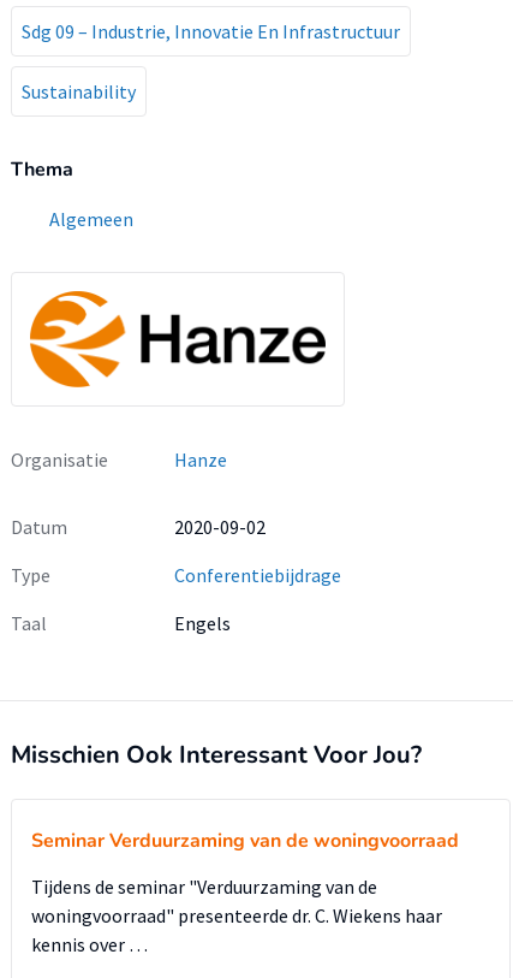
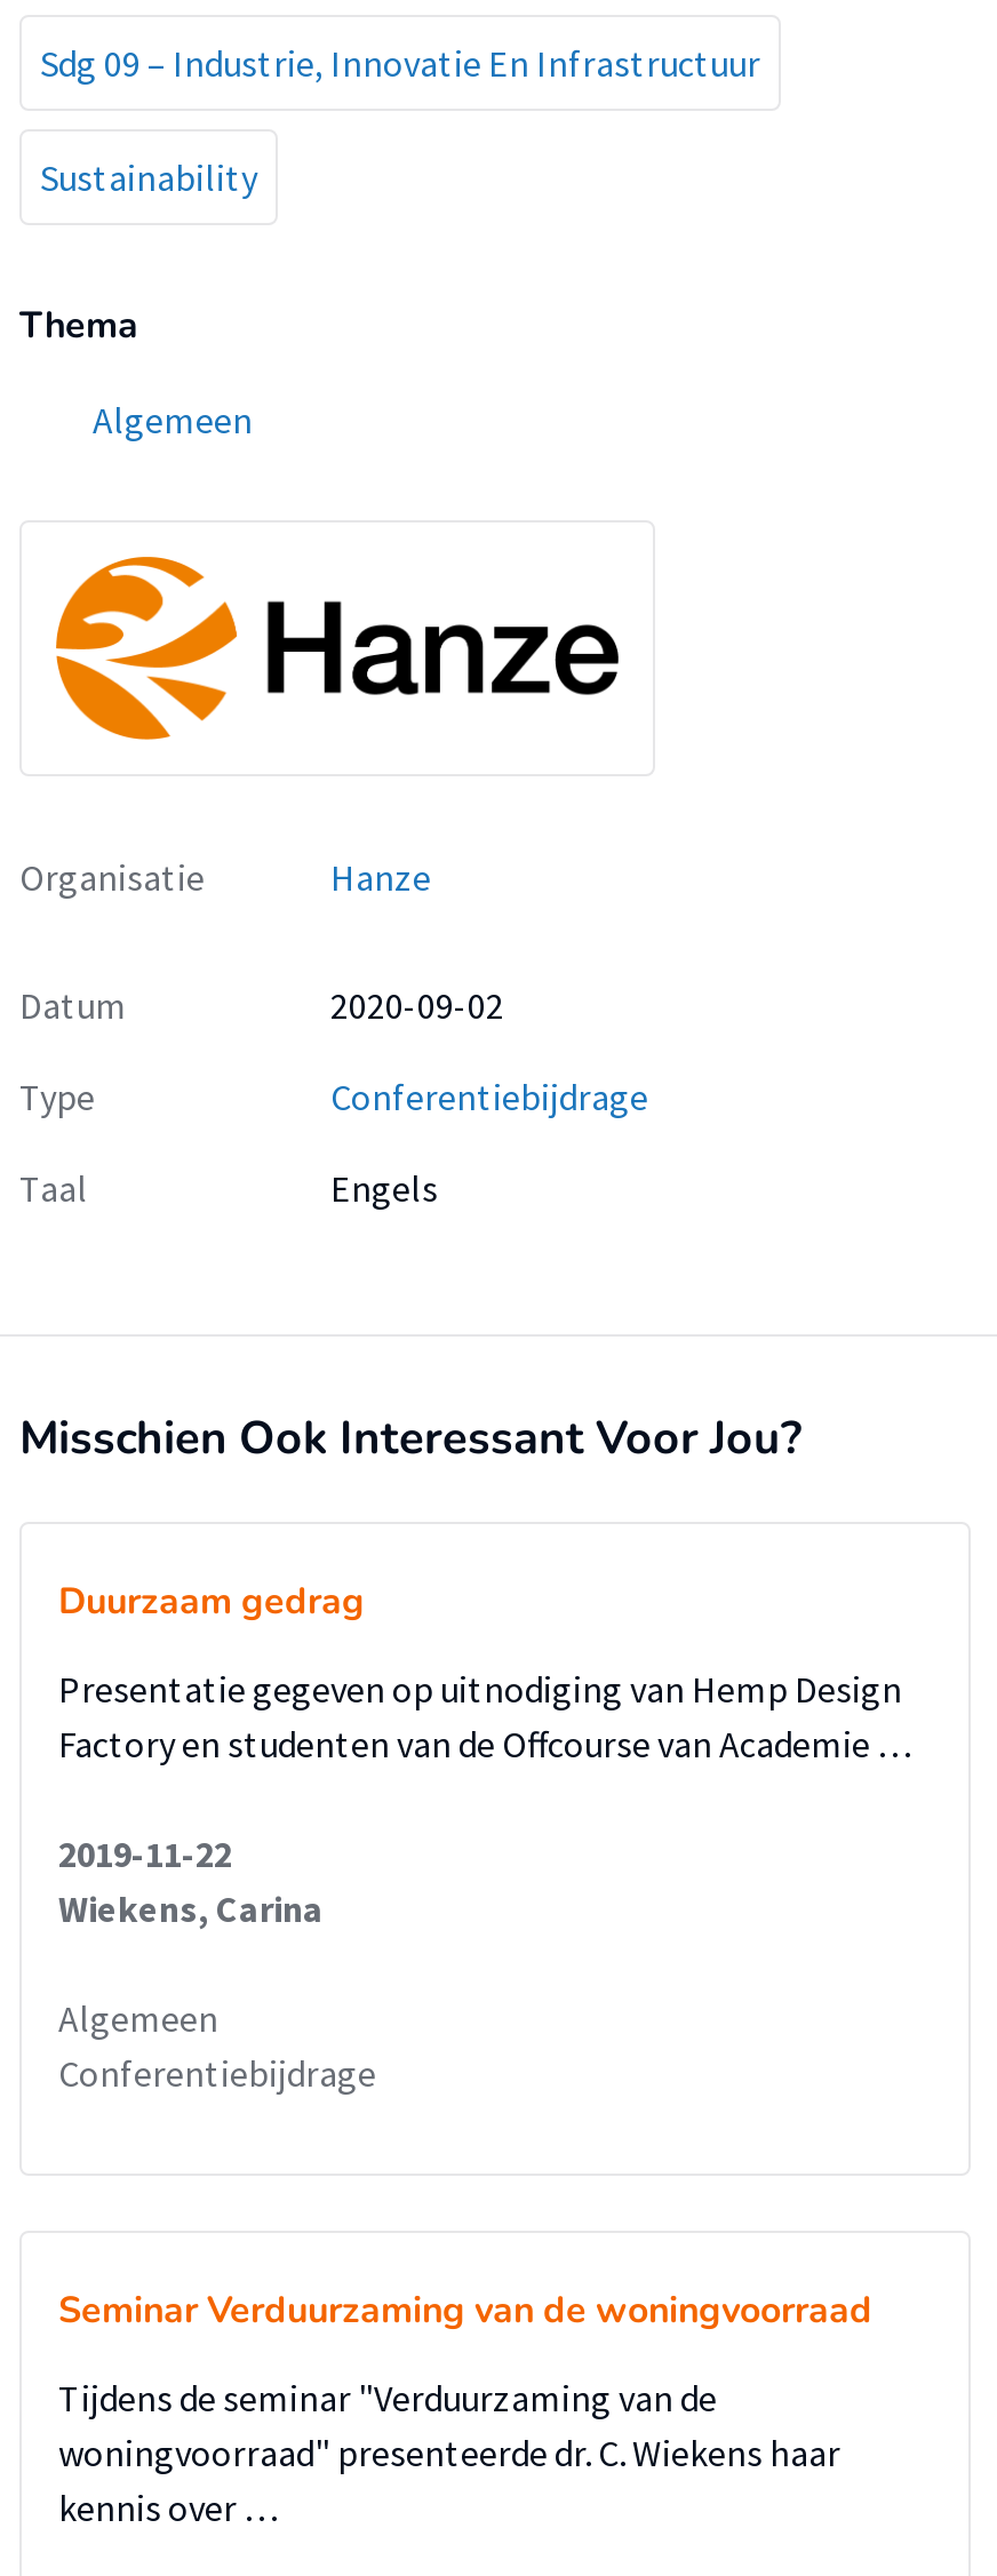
none -> [58,1576,914,2095] Duurzaam gedrag | Presentatie gegeven op uitnodiging van Hemp Design | Factory en studenten van de Offcourse van Academie … | 2019-11-22 | Wiekens, Carina | Algemeen | Conferentiebijdrage

